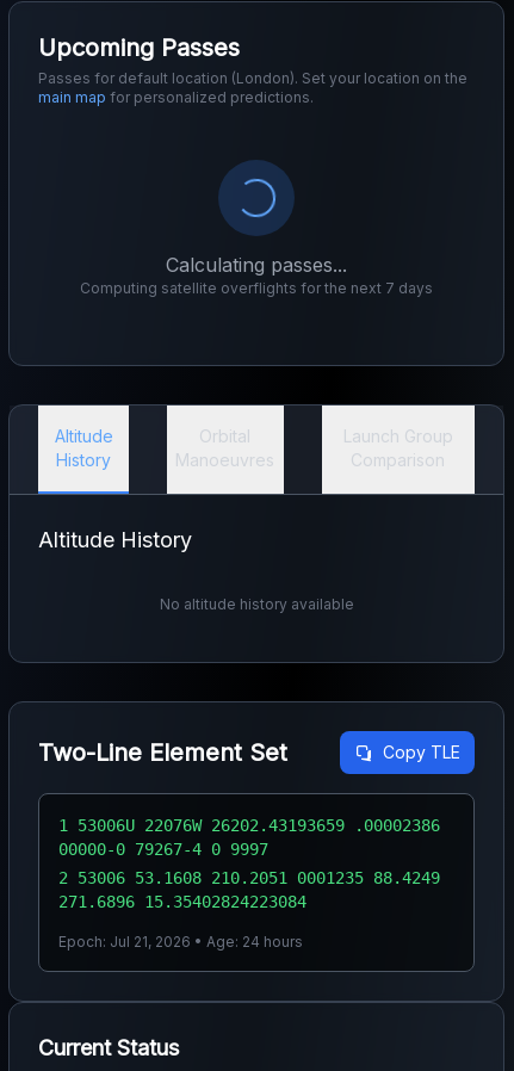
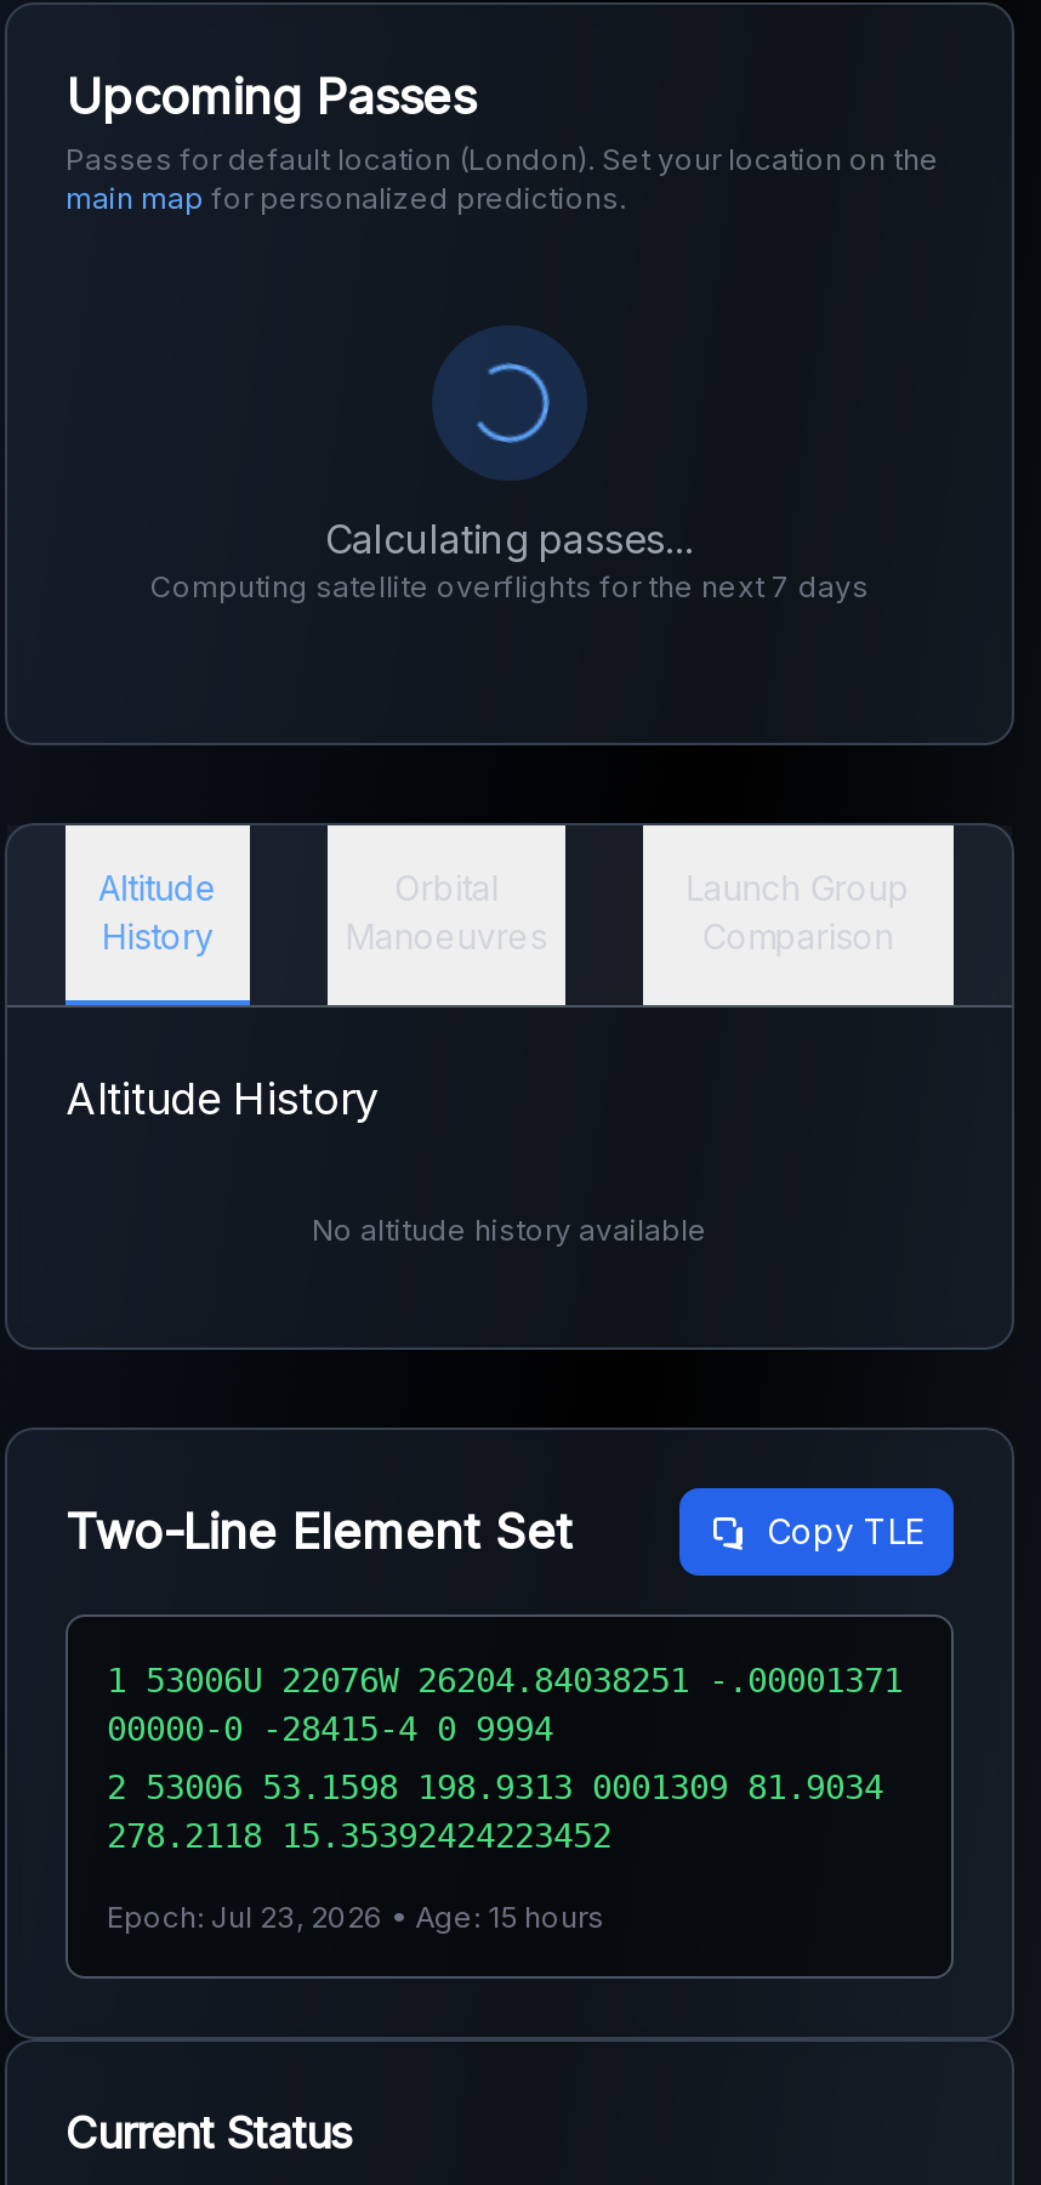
[58,816,440,835] 1 53006U 22076W 26202.43193659 .00002386 -> [107,1661,903,1699] 1 53006U 22076W 26204.84038251 -.00001371
[58,840,268,859] 00000-0 79267-4 0 9997 -> [107,1709,553,1748] 00000-0 -28415-4 0 9994
[58,868,440,887] 2 53006 53.1608 210.2051 0001235 88.4249 -> [107,1767,883,1806] 2 53006 53.1598 198.9313 0001309 81.9034
[58,892,306,911] 271.6896 15.35402824223084 -> [107,1816,611,1855] 278.2118 15.35392424223452
[58,933,303,951] Epoch: Jul 21, 2026 • Age: 24 hours -> [107,1899,604,1935] Epoch: Jul 23, 2026 • Age: 15 hours

